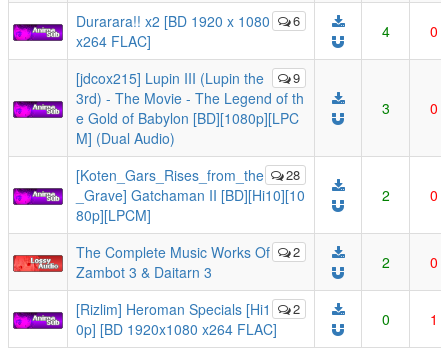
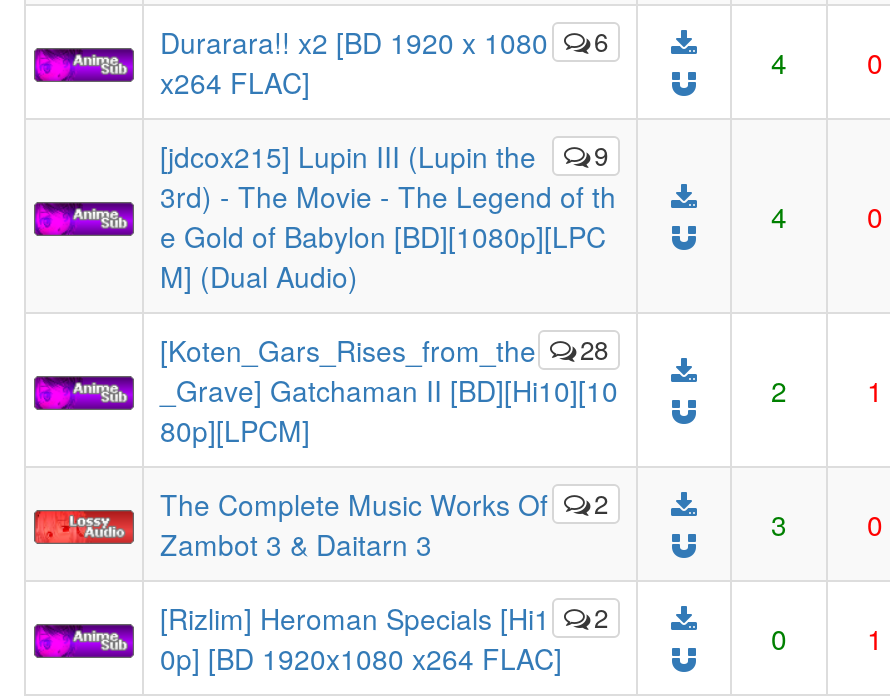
[381,98,437,118] 3 0 -> [771,196,883,236] 4 0
[381,185,437,205] 2 0 -> [771,370,883,410] 2 1
[381,252,437,272] 2 0 -> [771,504,883,544] 3 0

